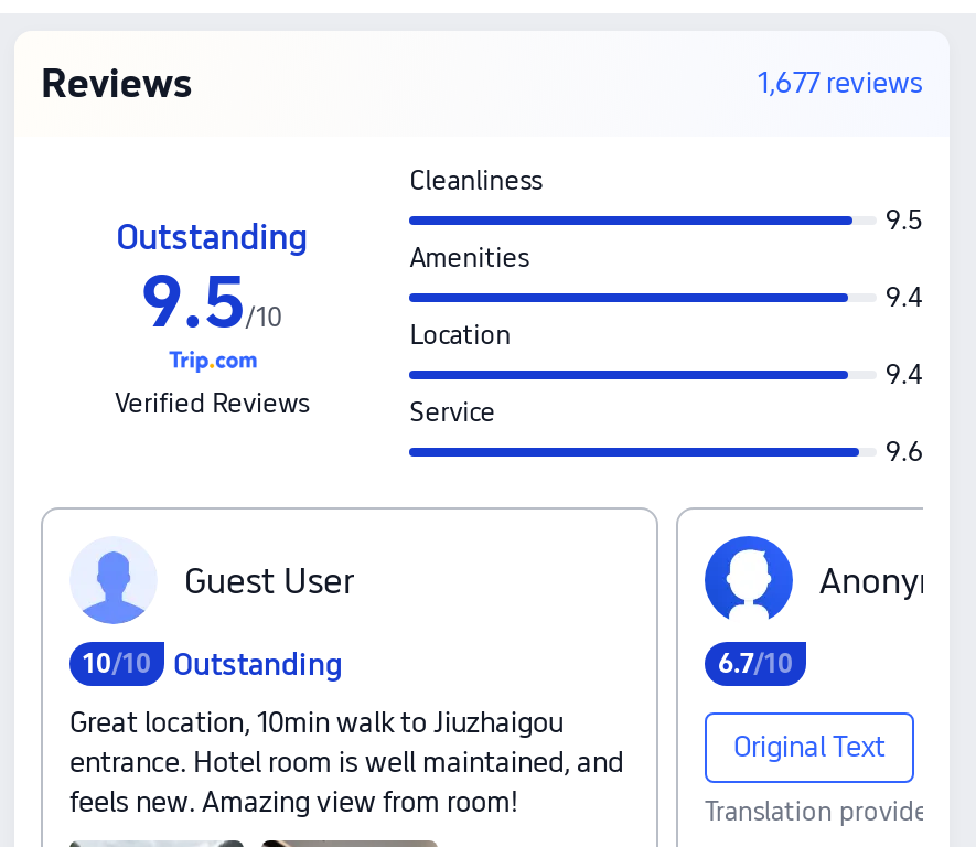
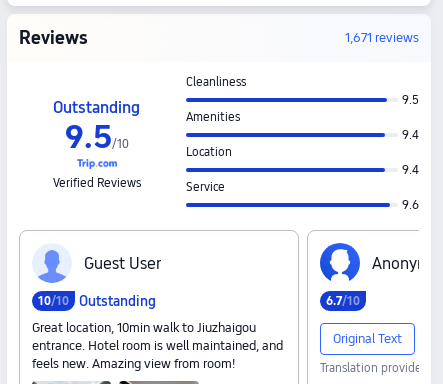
[758,66,923,99] 1,677 reviews -> [345,30,419,45] 1,671 reviews

